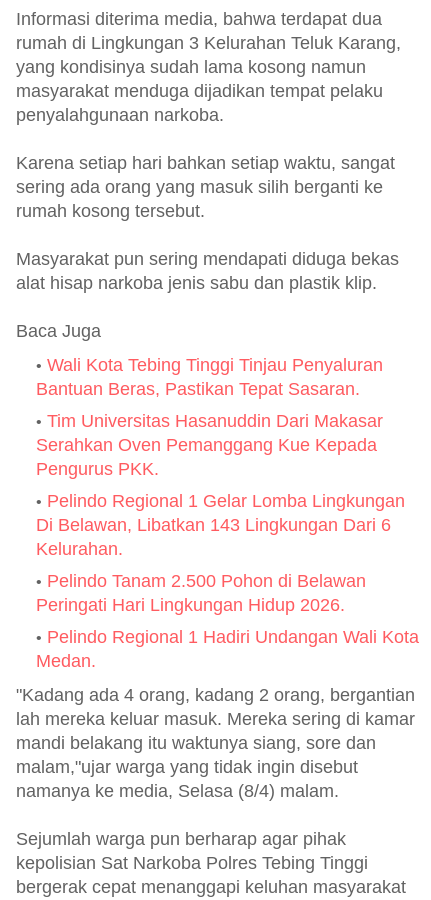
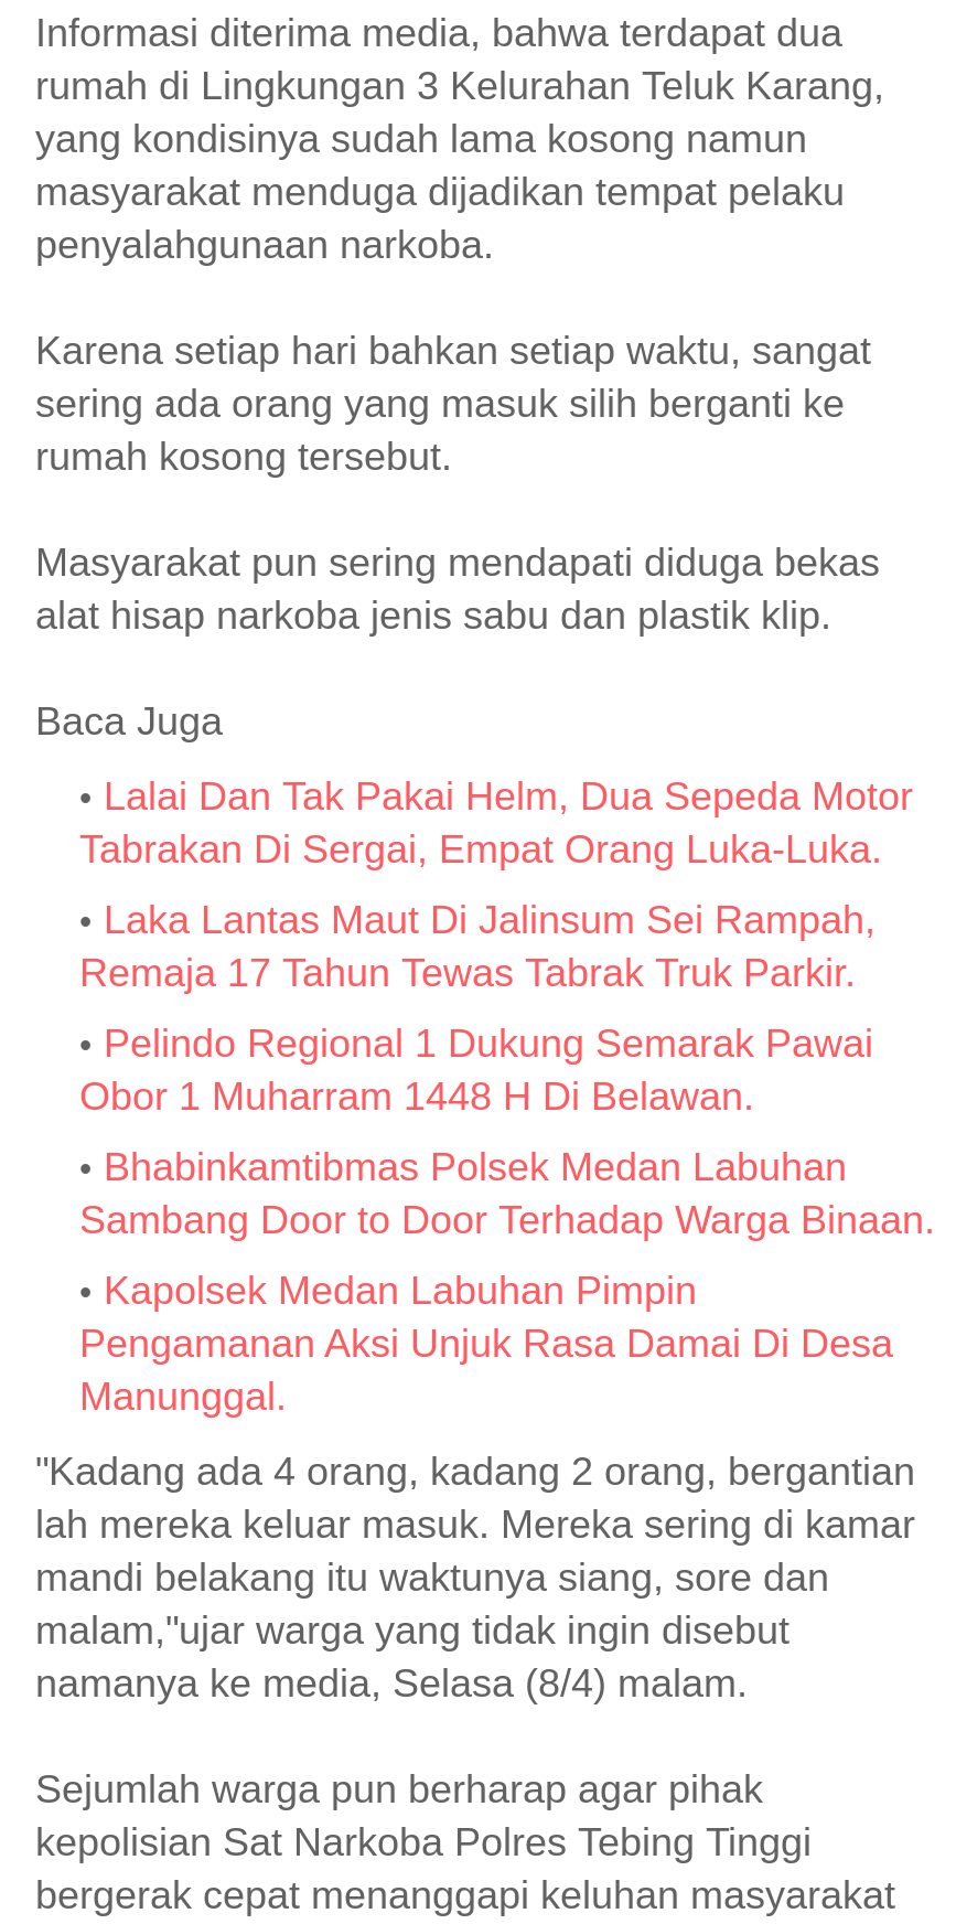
[36,355,383,399] Wali Kota Tebing Tinggi Tinjau Penyaluran | Bantuan Beras, Pastikan Tepat Sasaran. -> [79,774,913,872] Lalai Dan Tak Pakai Helm, Dua Sepeda Motor | Tabrakan Di Sergai, Empat Orang Luka-Luka.
[36,411,383,479] Tim Universitas Hasanuddin Dari Makasar | Serahkan Oven Pemanggang Kue Kepada | Pengurus PKK. -> [79,898,876,995] Laka Lantas Maut Di Jalinsum Sei Rampah, | Remaja 17 Tahun Tewas Tabrak Truk Parkir.
[36,491,405,559] Pelindo Regional 1 Gelar Lomba Lingkungan | Di Belawan, Libatkan 143 Lingkungan Dari 6 | Kelurahan. -> [79,1022,873,1119] Pelindo Regional 1 Dukung Semarak Pawai | Obor 1 Muharram 1448 H Di Belawan.
[36,571,366,615] Pelindo Tanam 2.500 Pohon di Belawan | Peringati Hari Lingkungan Hidup 2026. -> [79,1145,935,1242] Bhabinkamtibmas Polsek Medan Labuhan | Sambang Door to Door Terhadap Warga Binaan.
[36,627,419,671] Pelindo Regional 1 Hadiri Undangan Wali Kota | Medan. -> [79,1269,893,1419] Kapolsek Medan Labuhan Pimpin | Pengamanan Aksi Unjuk Rasa Damai Di Desa | Manunggal.

